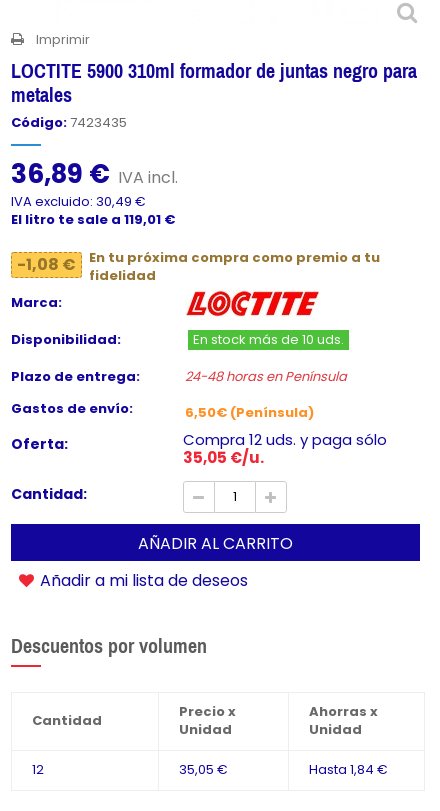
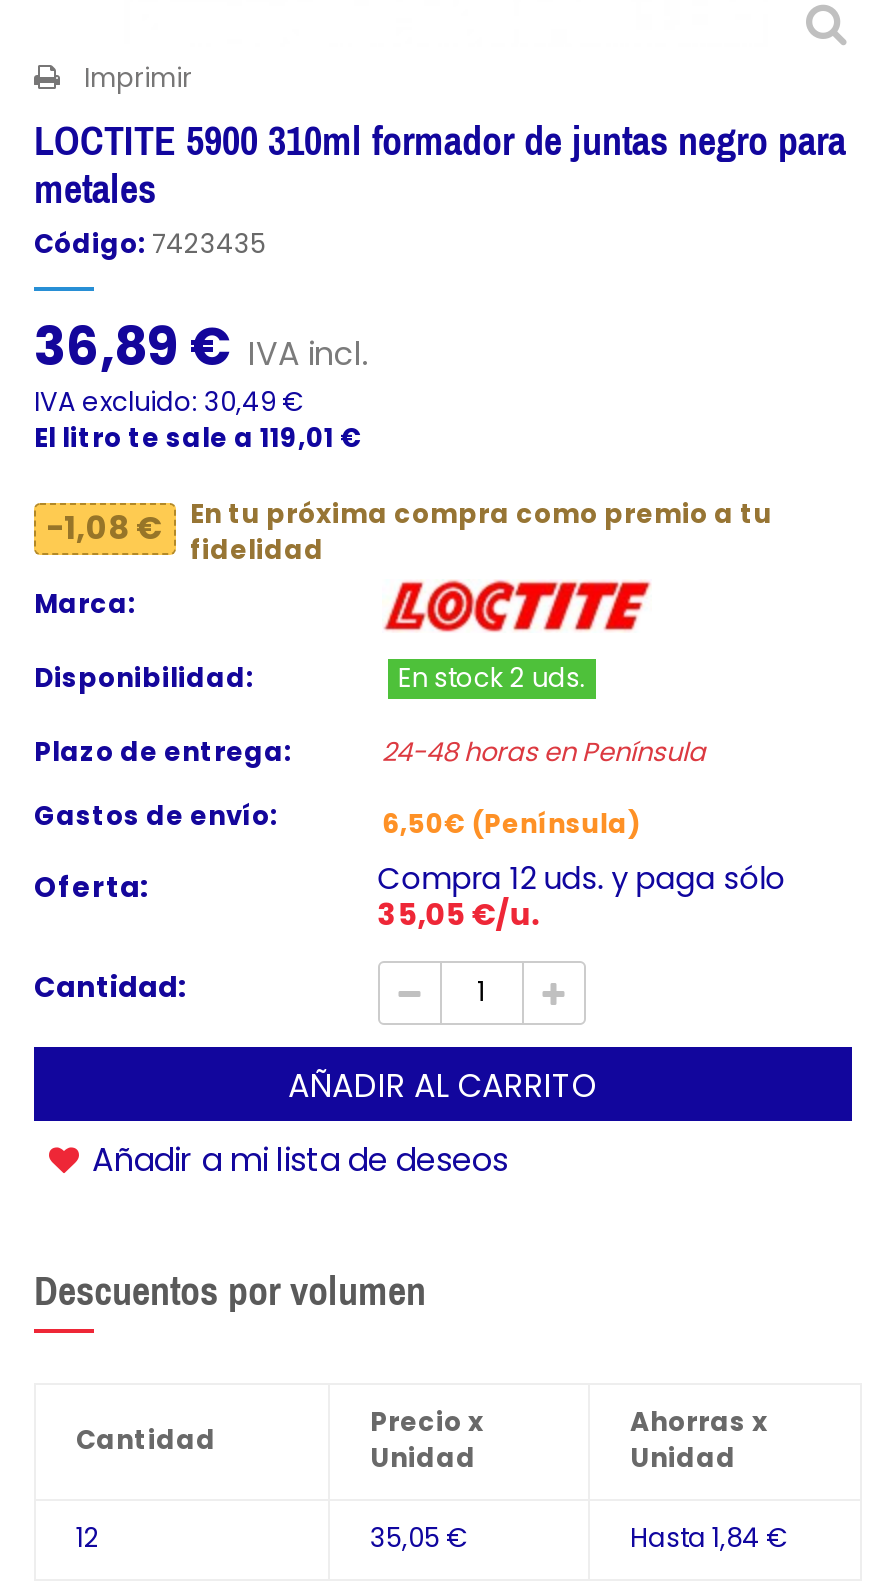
[193,330,344,349] En stock más de 10 uds. -> [398,660,586,698] En stock 2 uds.

